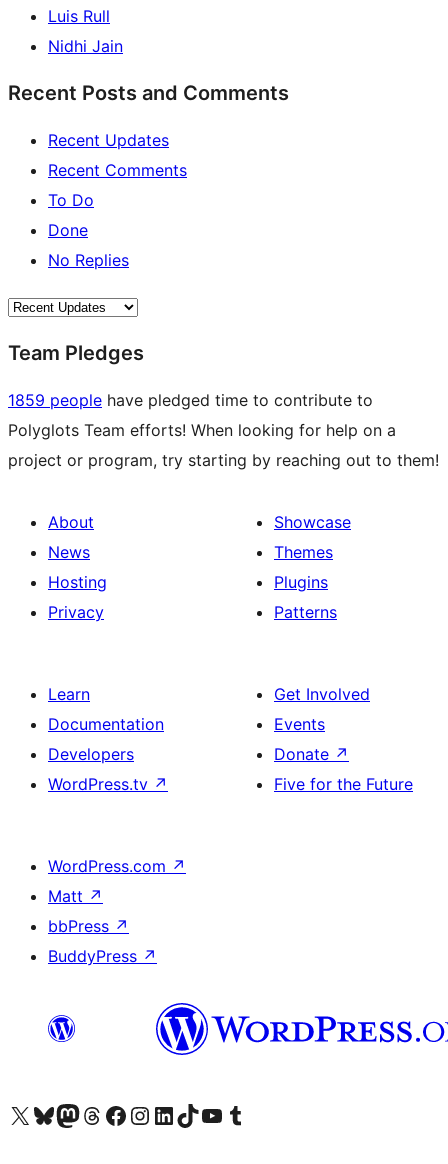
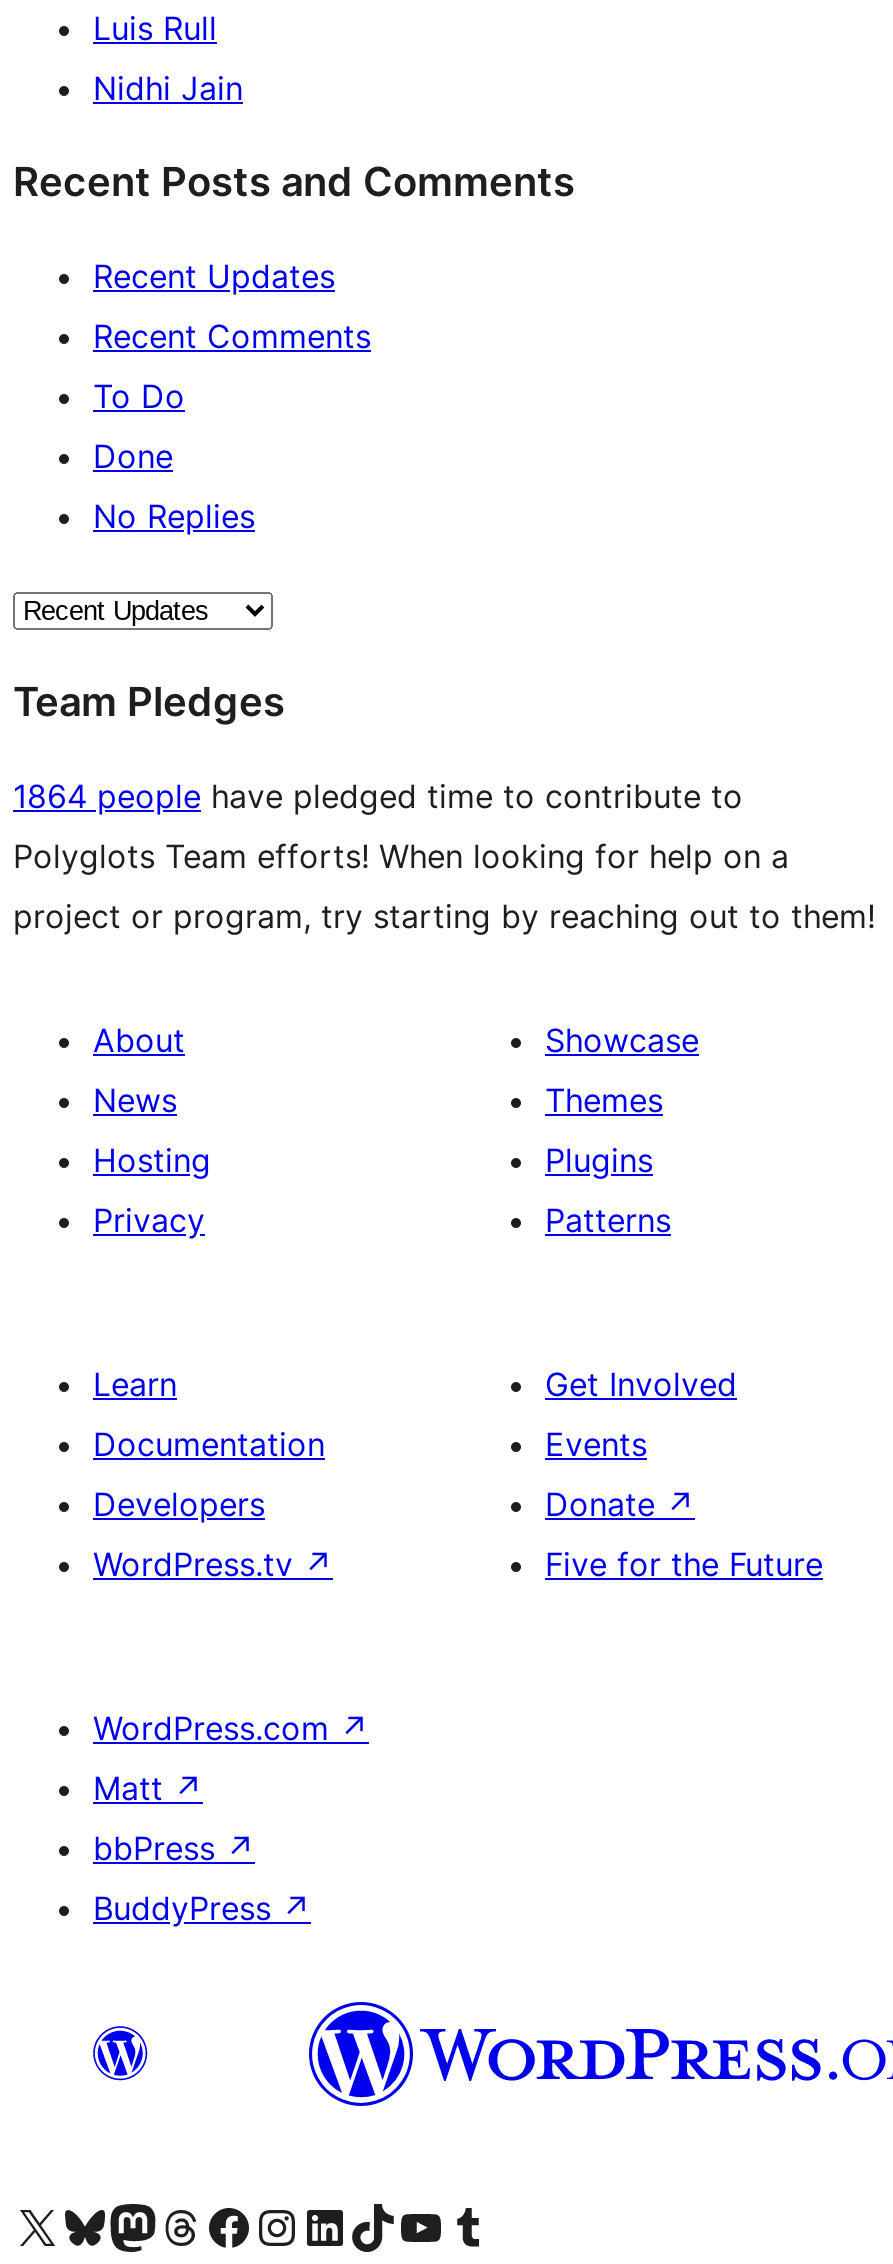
[8,390,373,410] 1859 people have pledged time to contribute to -> [13,776,743,816] 1864 people have pledged time to contribute to

